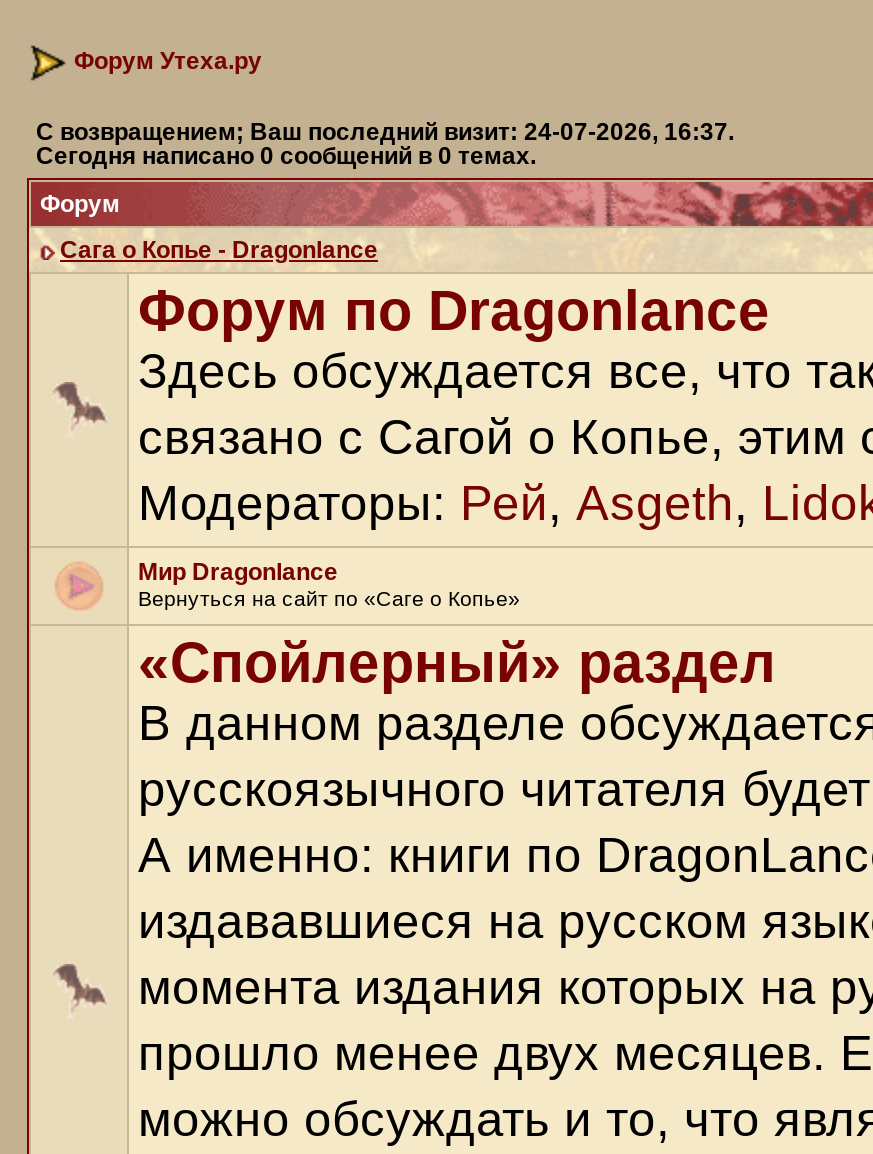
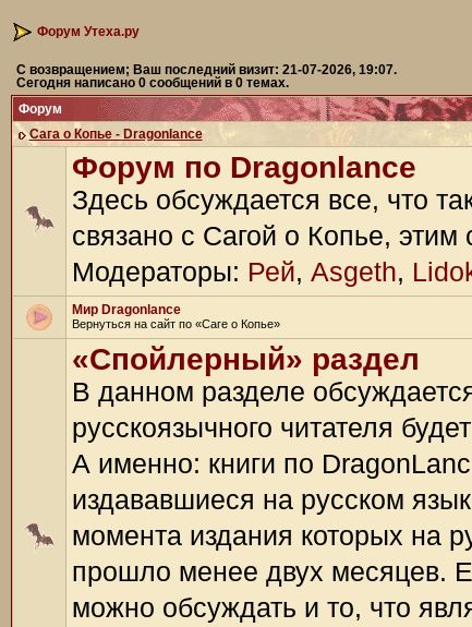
[36,118,734,146] С возвращением; Ваш последний визит: 24-07-2026, 16:37. -> [16,62,396,77] С возвращением; Ваш последний визит: 21-07-2026, 19:07.

